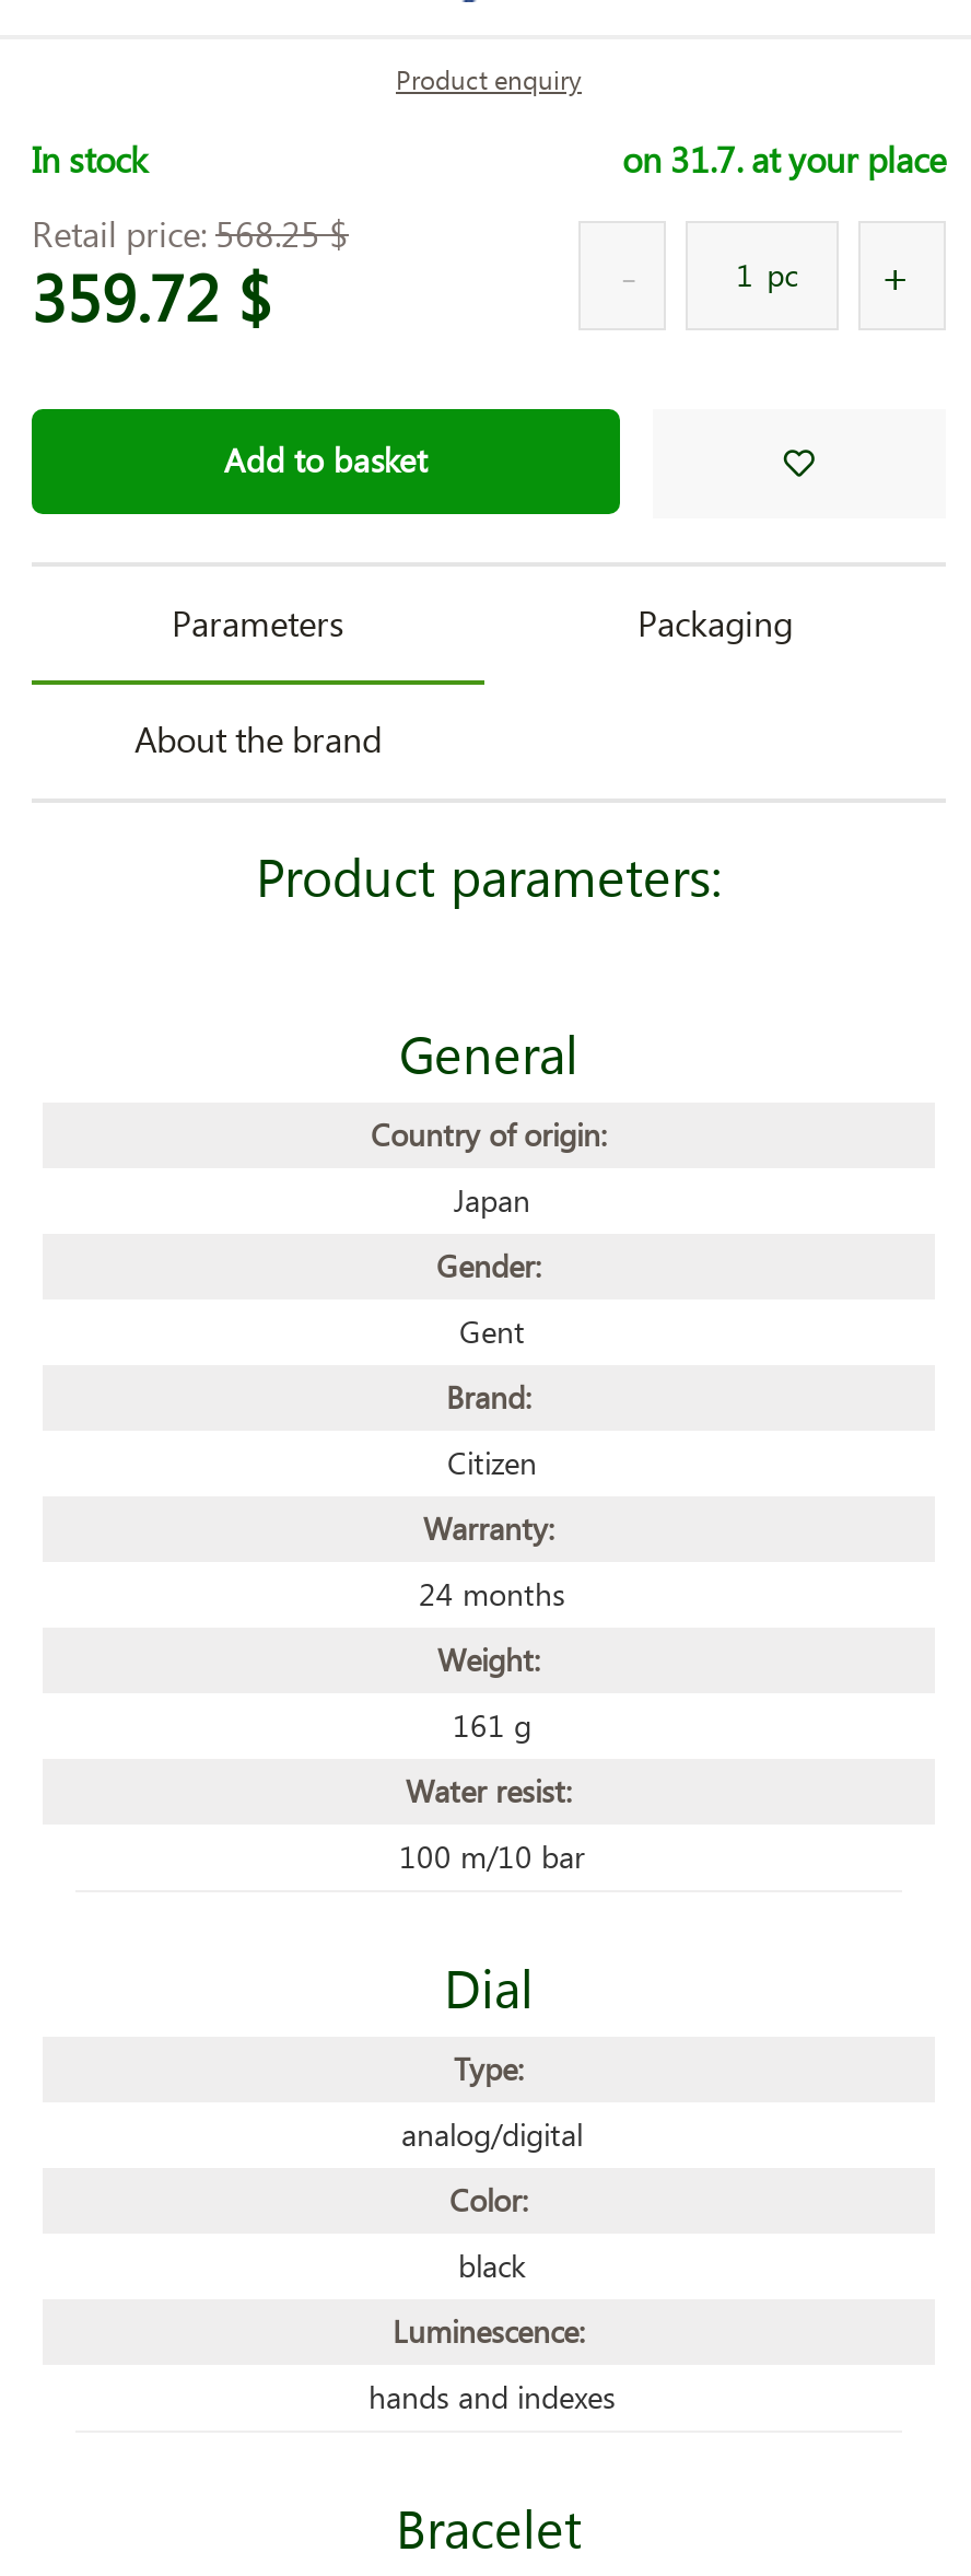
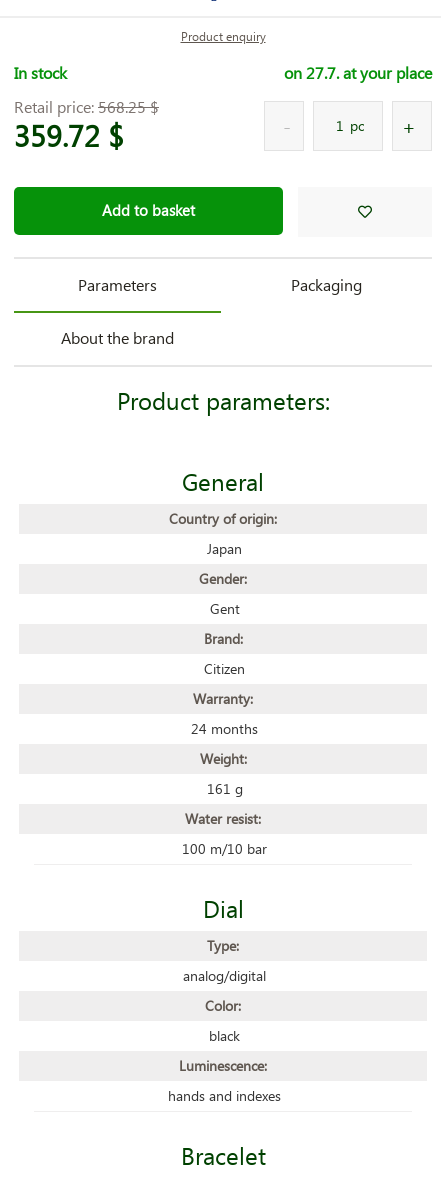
[622,135,946,181] on 31.7. at your place -> [284,62,432,83] on 27.7. at your place

